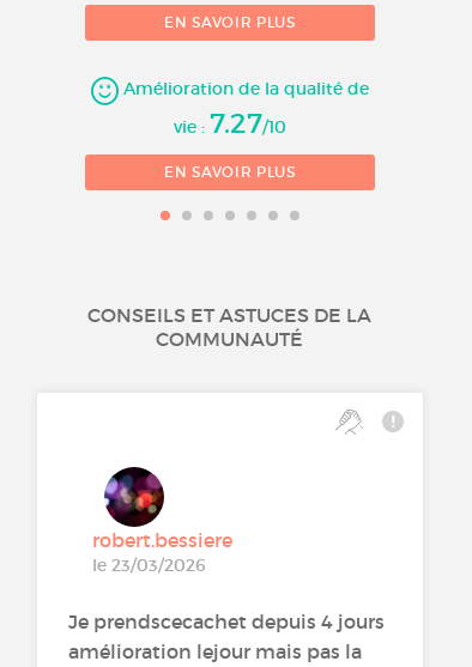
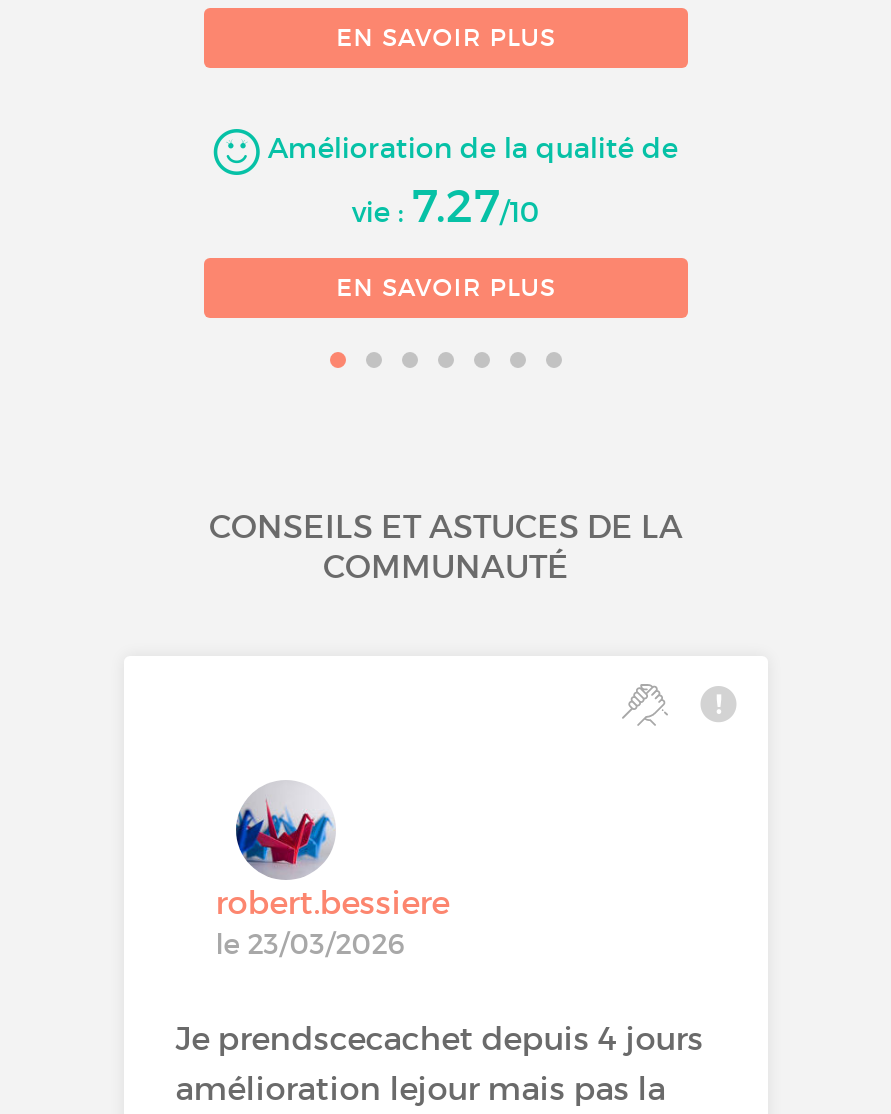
[103,466,165,524] [image] -> [234,780,336,876] [image]

